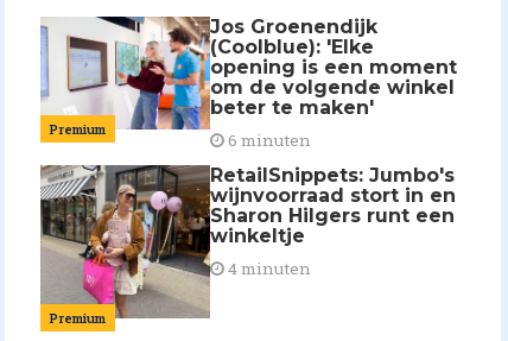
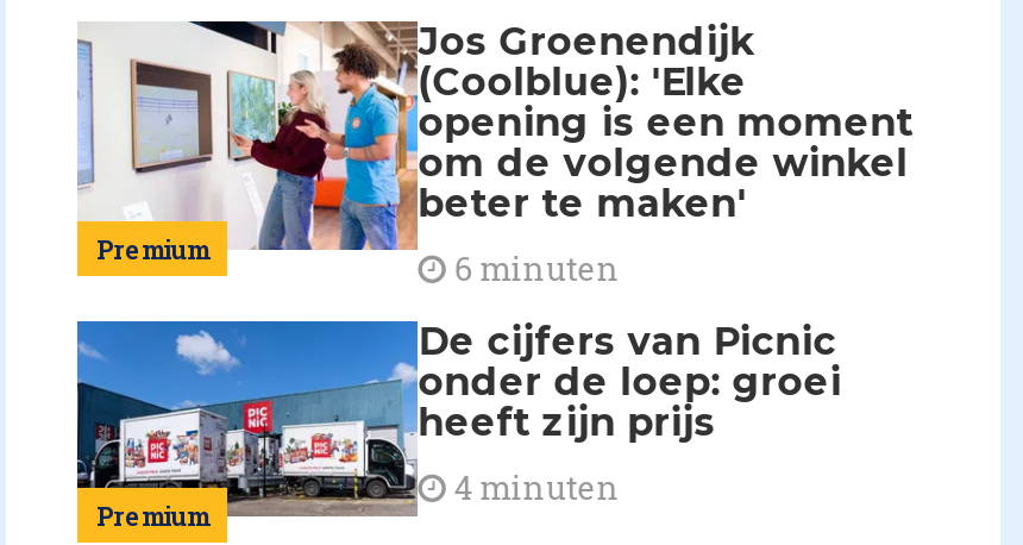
[39,164,456,317] [image] | RetailSnippets: Jumbo's | wijnvoorraad stort in en | Sharon Hilgers runt een | winkeltje -> [75,318,841,510] [image] | De cijfers van Picnic | onder de loep: groei | heeft zijn prijs

